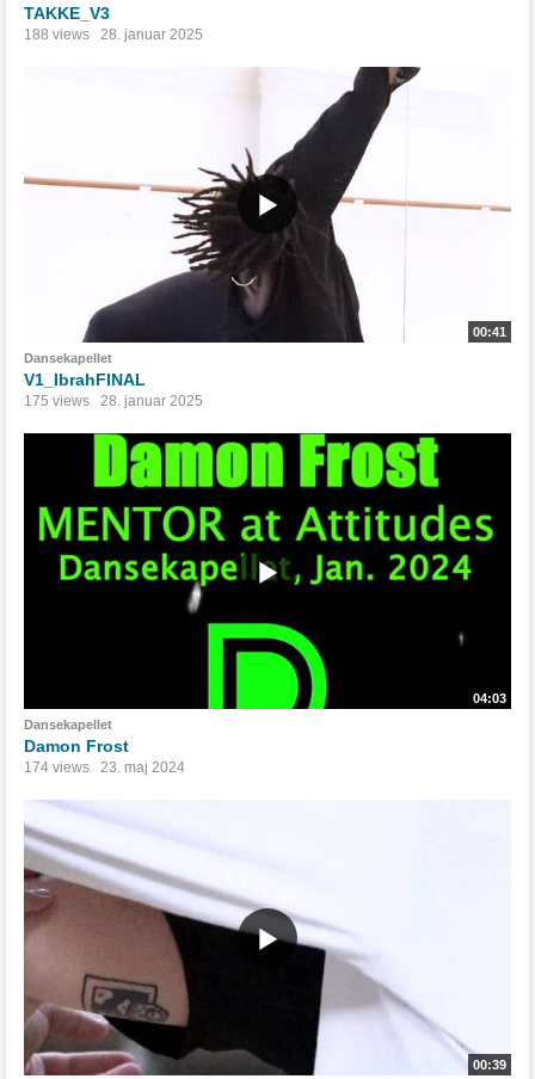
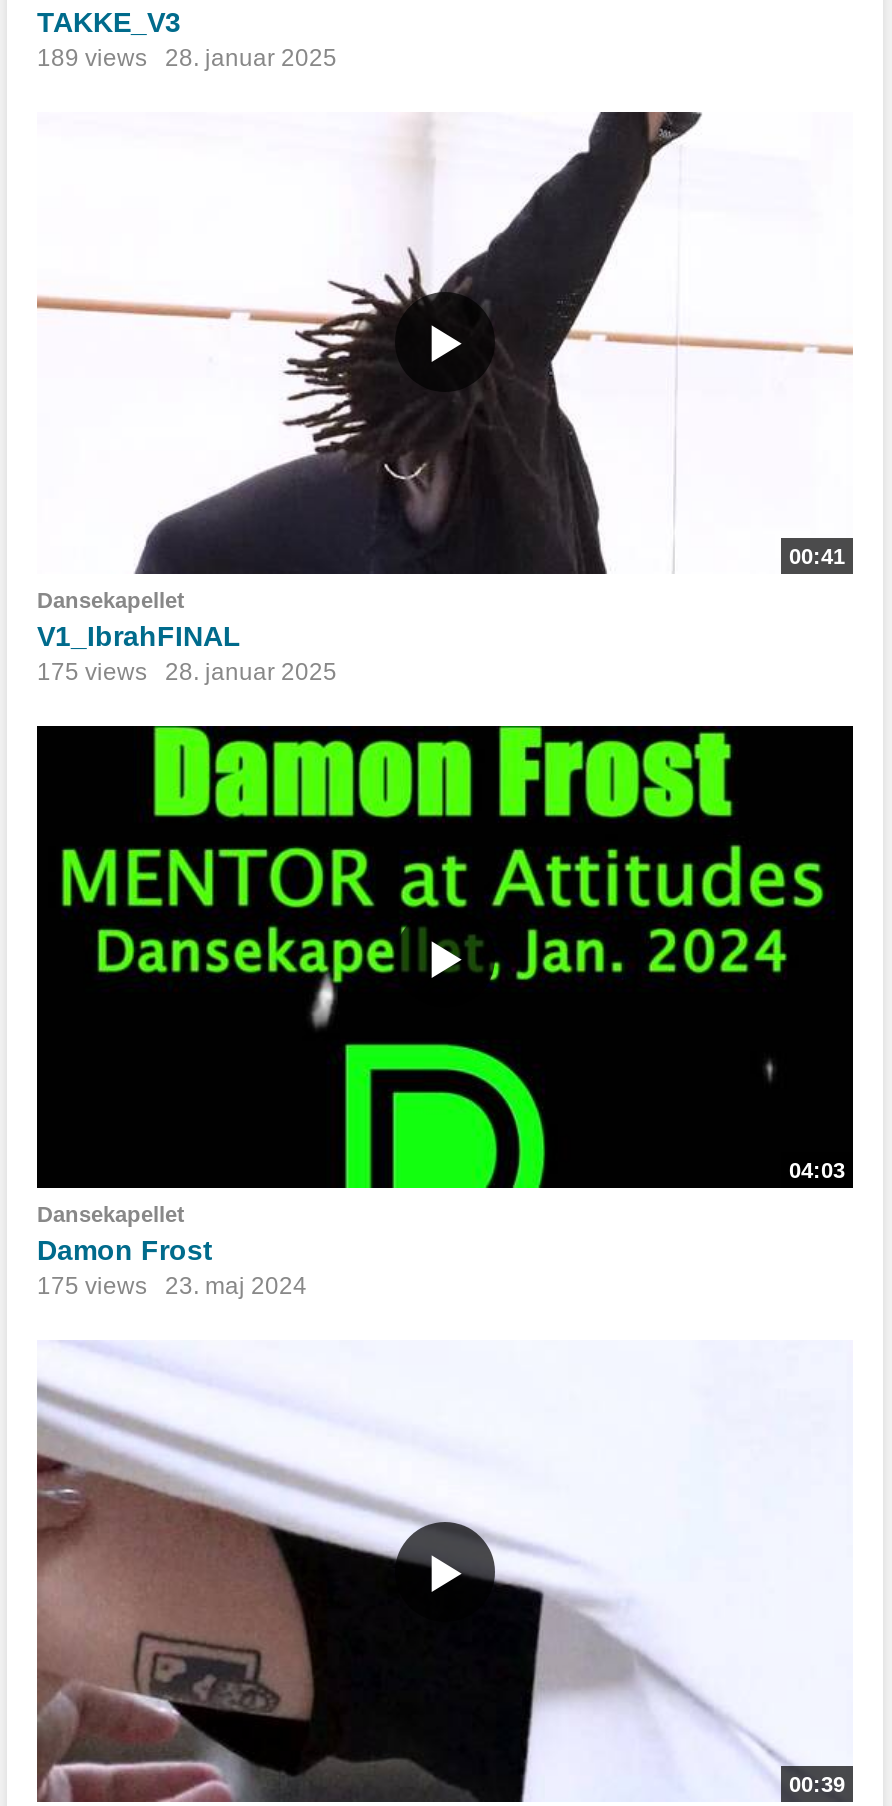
[24,26,203,43] 188 views 28. januar 2025 -> [37,44,337,72] 189 views 28. januar 2025
[24,759,185,776] 174 views 23. maj 2024 -> [37,1272,307,1300] 175 views 23. maj 2024

